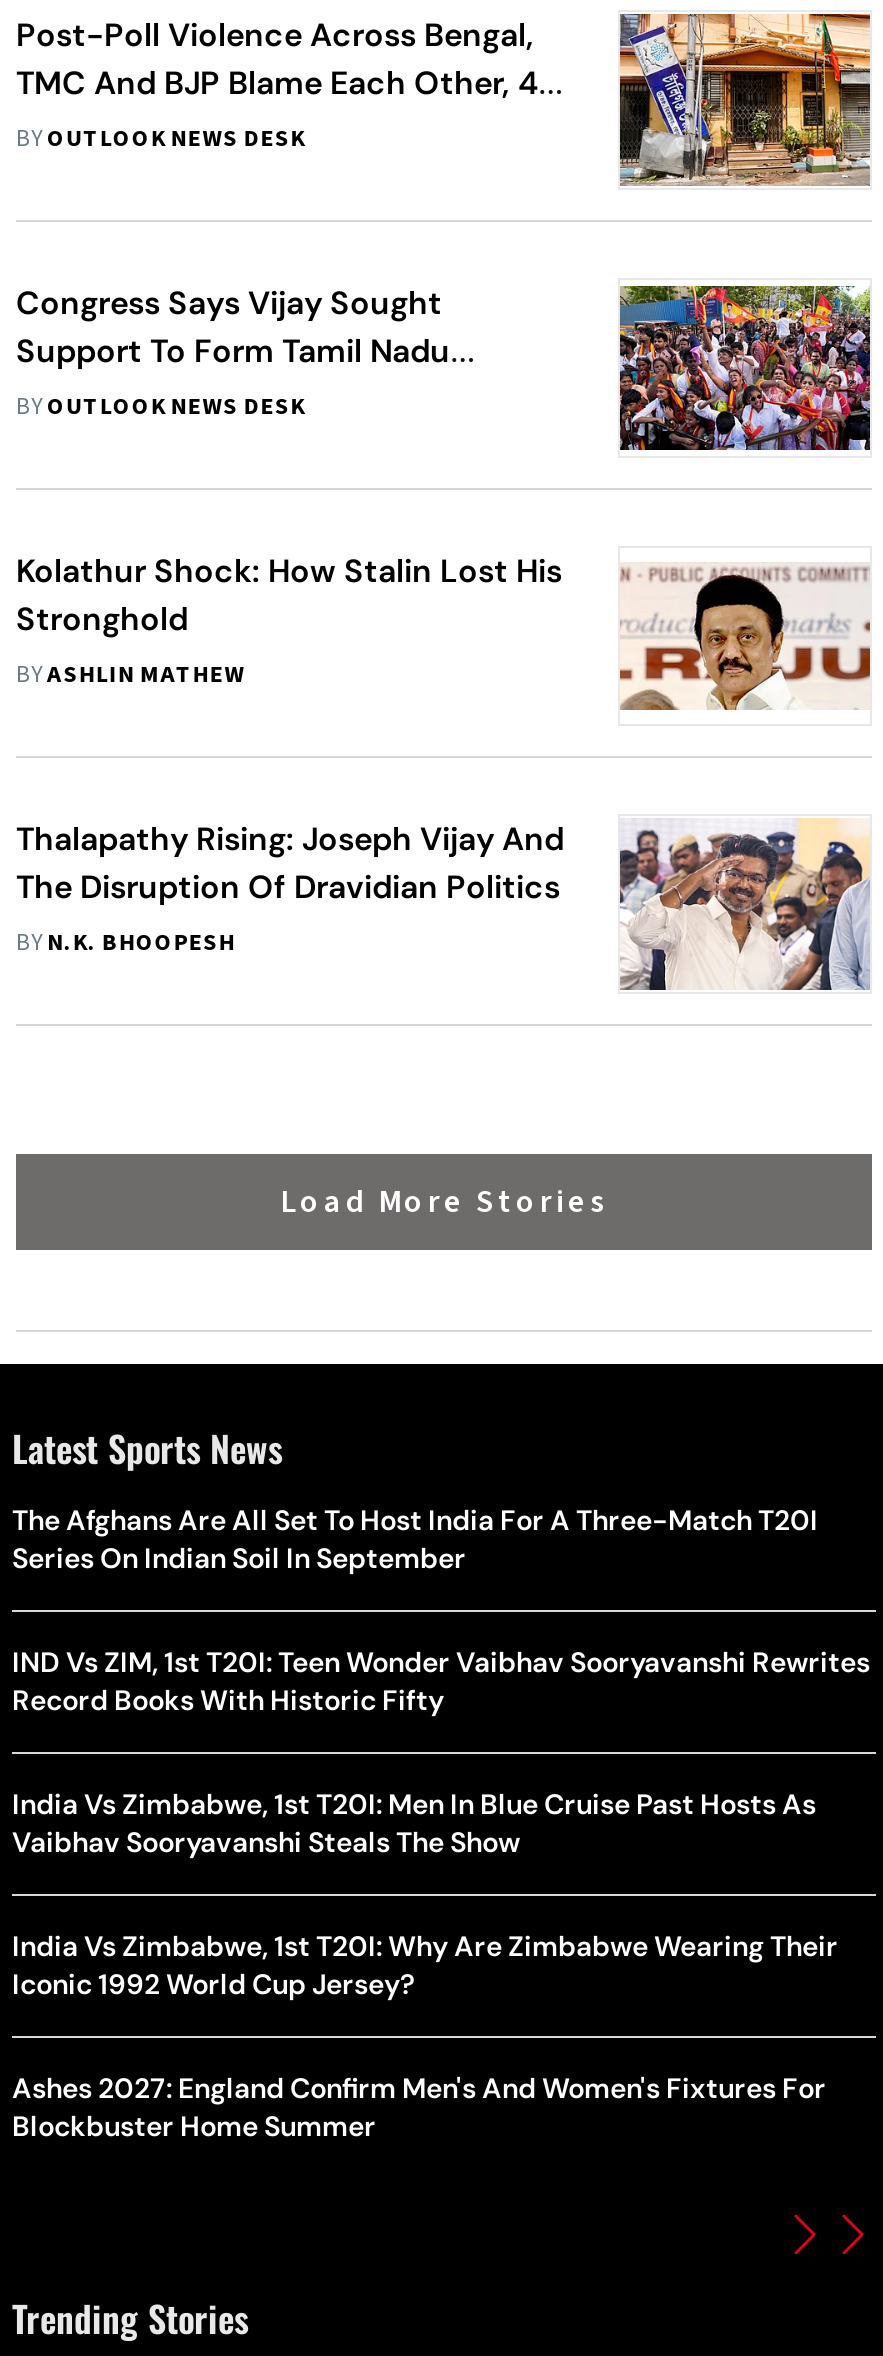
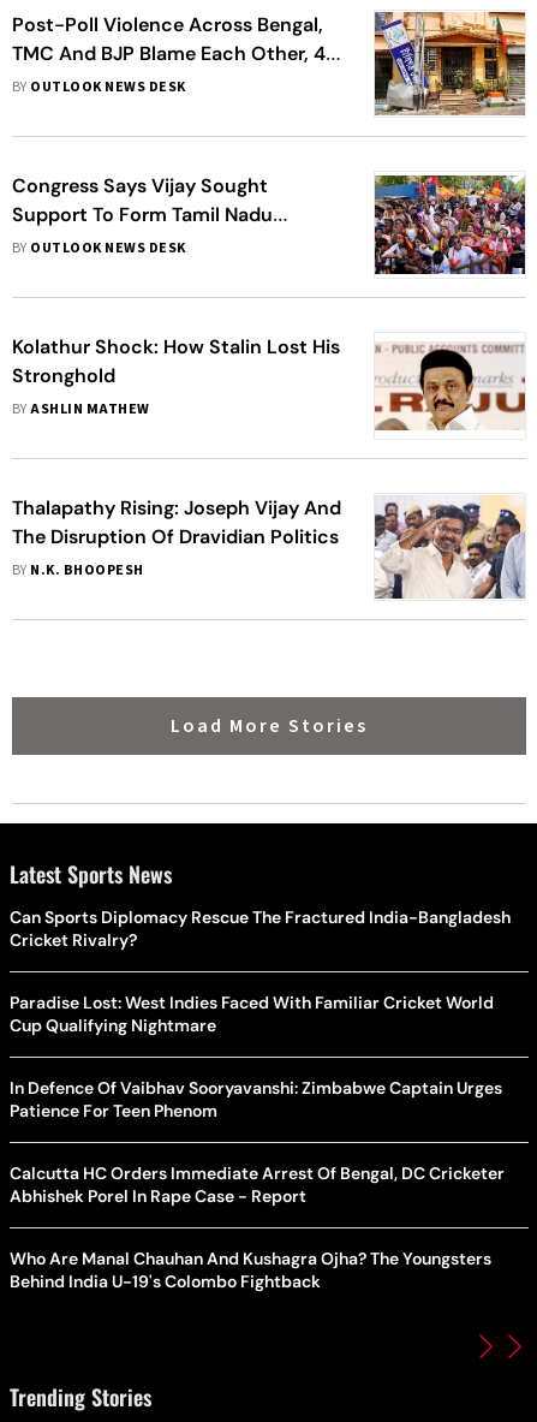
[12,1502,818,1576] The Afghans Are All Set To Host India For A Three-Match T20I | Series On Indian Soil In September -> [10,906,511,951] Can Sports Diplomacy Rescue The Fractured India-Bangladesh | Cricket Rivalry?
[12,1644,870,1718] IND Vs ZIM, 1st T20I: Teen Wonder Vaibhav Sooryavanshi Rewrites | Record Books With Historic Fifty -> [10,992,494,1036] Paradise Lost: West Indies Faced With Familiar Cricket World | Cup Qualifying Nightmare
[12,1786,816,1860] India Vs Zimbabwe, 1st T20I: Men In Blue Cruise Past Hosts As | Vaibhav Sooryavanshi Steals The Show -> [10,1077,502,1121] In Defence Of Vaibhav Sooryavanshi: Zimbabwe Captain Urges | Patience For Teen Phenom
[12,1928,838,2002] India Vs Zimbabwe, 1st T20I: Why Are Zimbabwe Wearing Their | Iconic 1992 World Cup Jersey? -> [10,1162,505,1207] Calcutta HC Orders Immediate Arrest Of Bengal, DC Cricketer | Abhishek Porel In Rape Case - Report
[12,2070,826,2144] Ashes 2027: England Confirm Men's And Women's Fixtures For | Blockbuster Home Summer -> [10,1248,491,1292] Who Are Manal Chauhan And Kushagra Ojha? The Youngsters | Behind India U-19's Colombo Fightback

